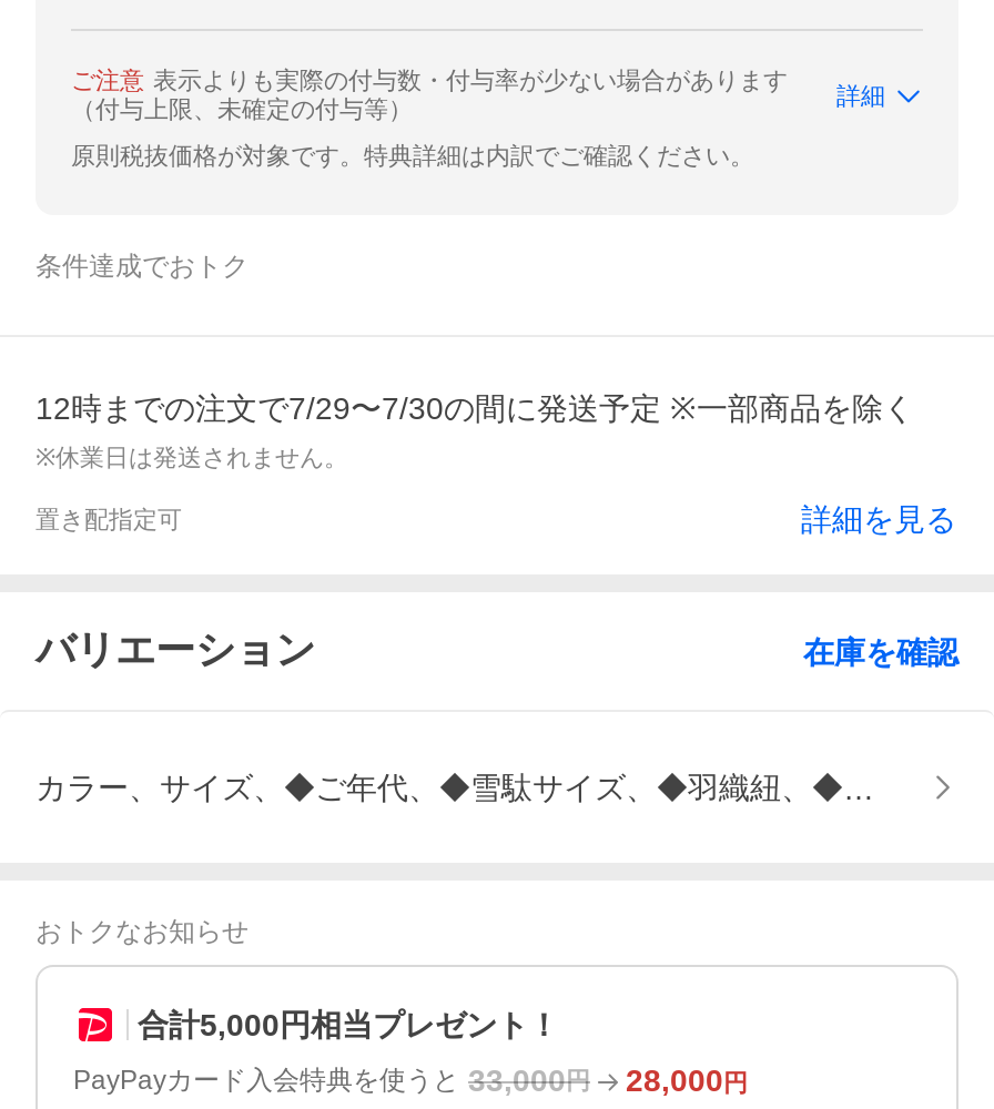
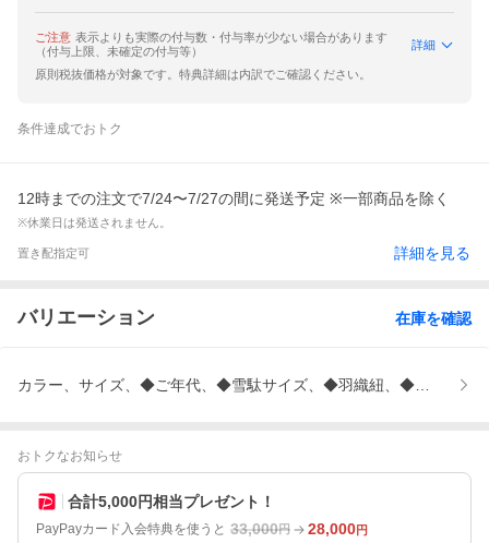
[35,390,914,426] 12時までの注文で7/29〜7/30の間に発送予定 ※一部商品を除く -> [17,190,450,207] 12時までの注文で7/24〜7/27の間に発送予定 ※一部商品を除く

